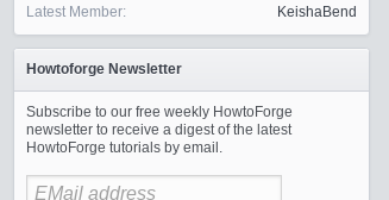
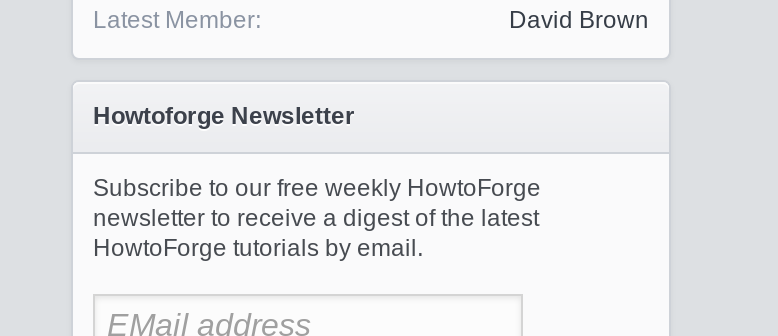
[277,4,357,20] KeishaBend -> [509,6,649,34] David Brown

